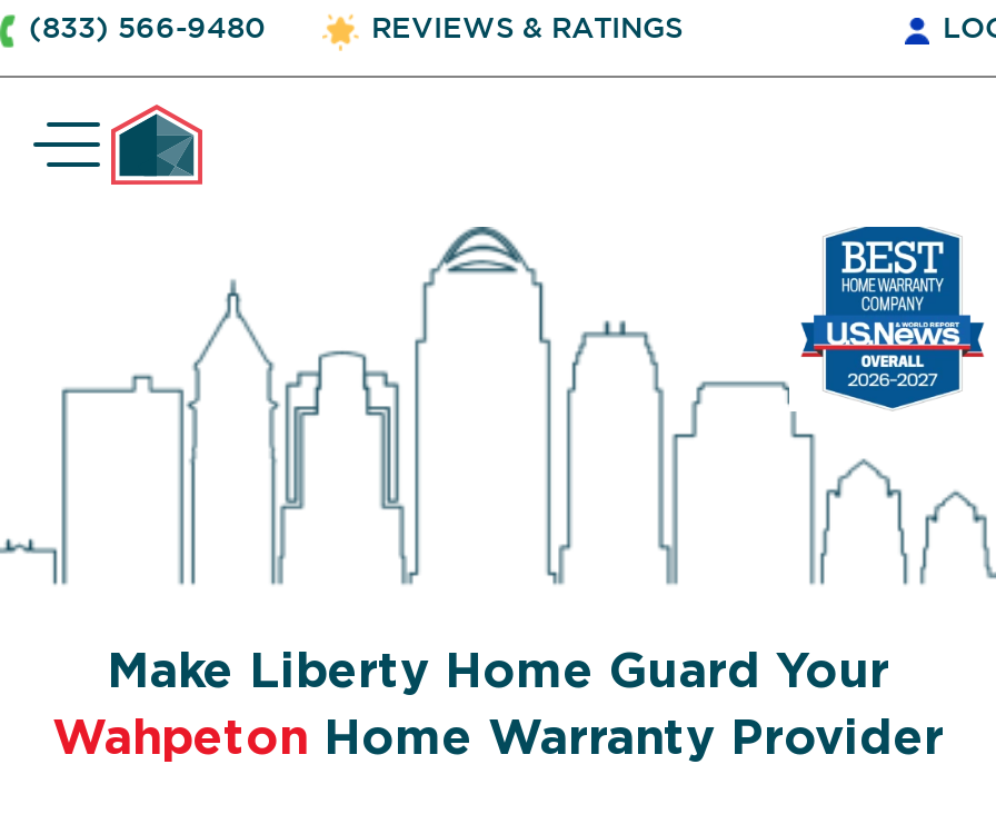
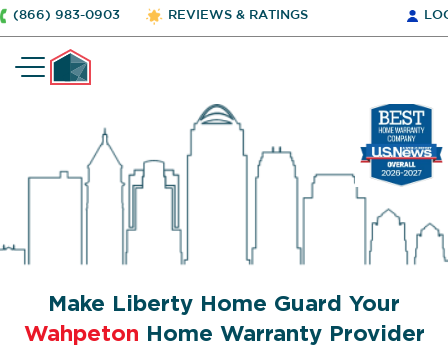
[29,18,265,42] (833) 566-9480 -> [13,10,120,21] (866) 983-0903

